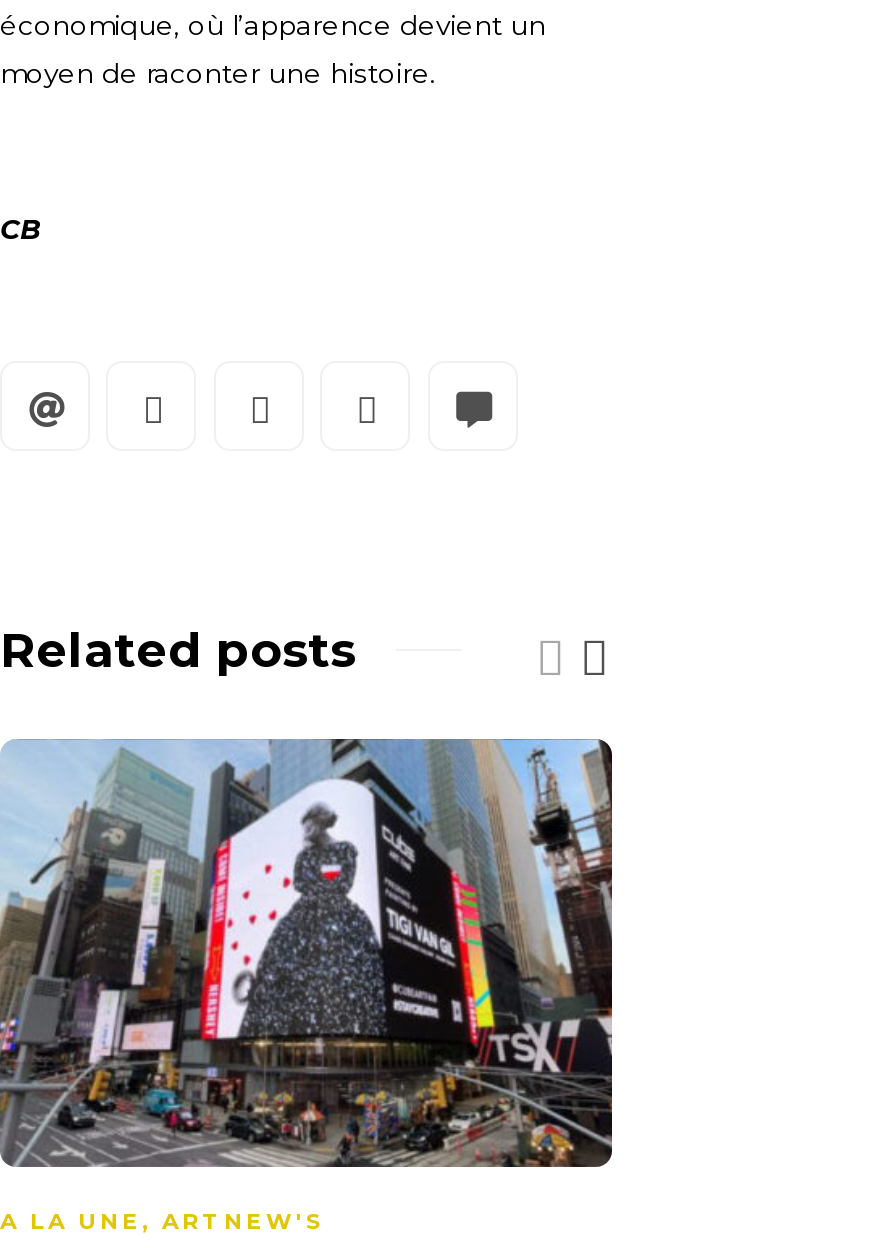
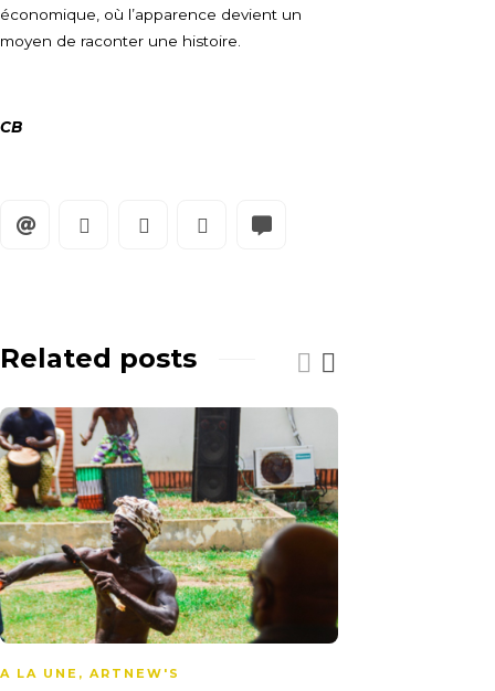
[6,738,614,1168] [image] -> [3,406,339,645] [image]

